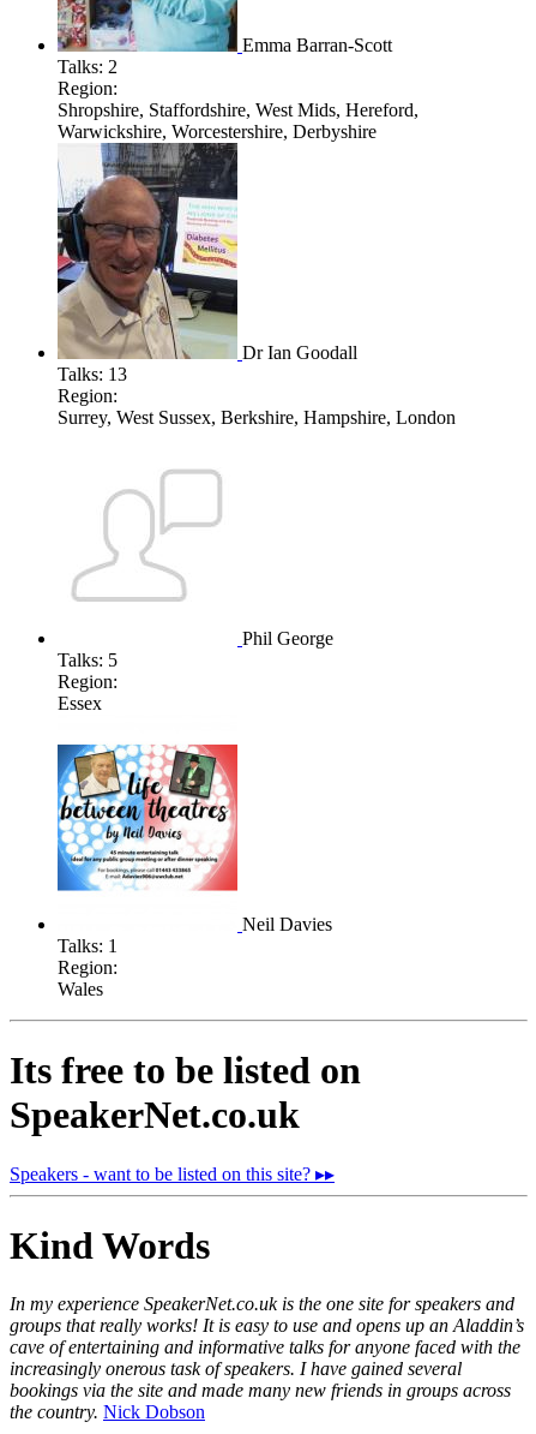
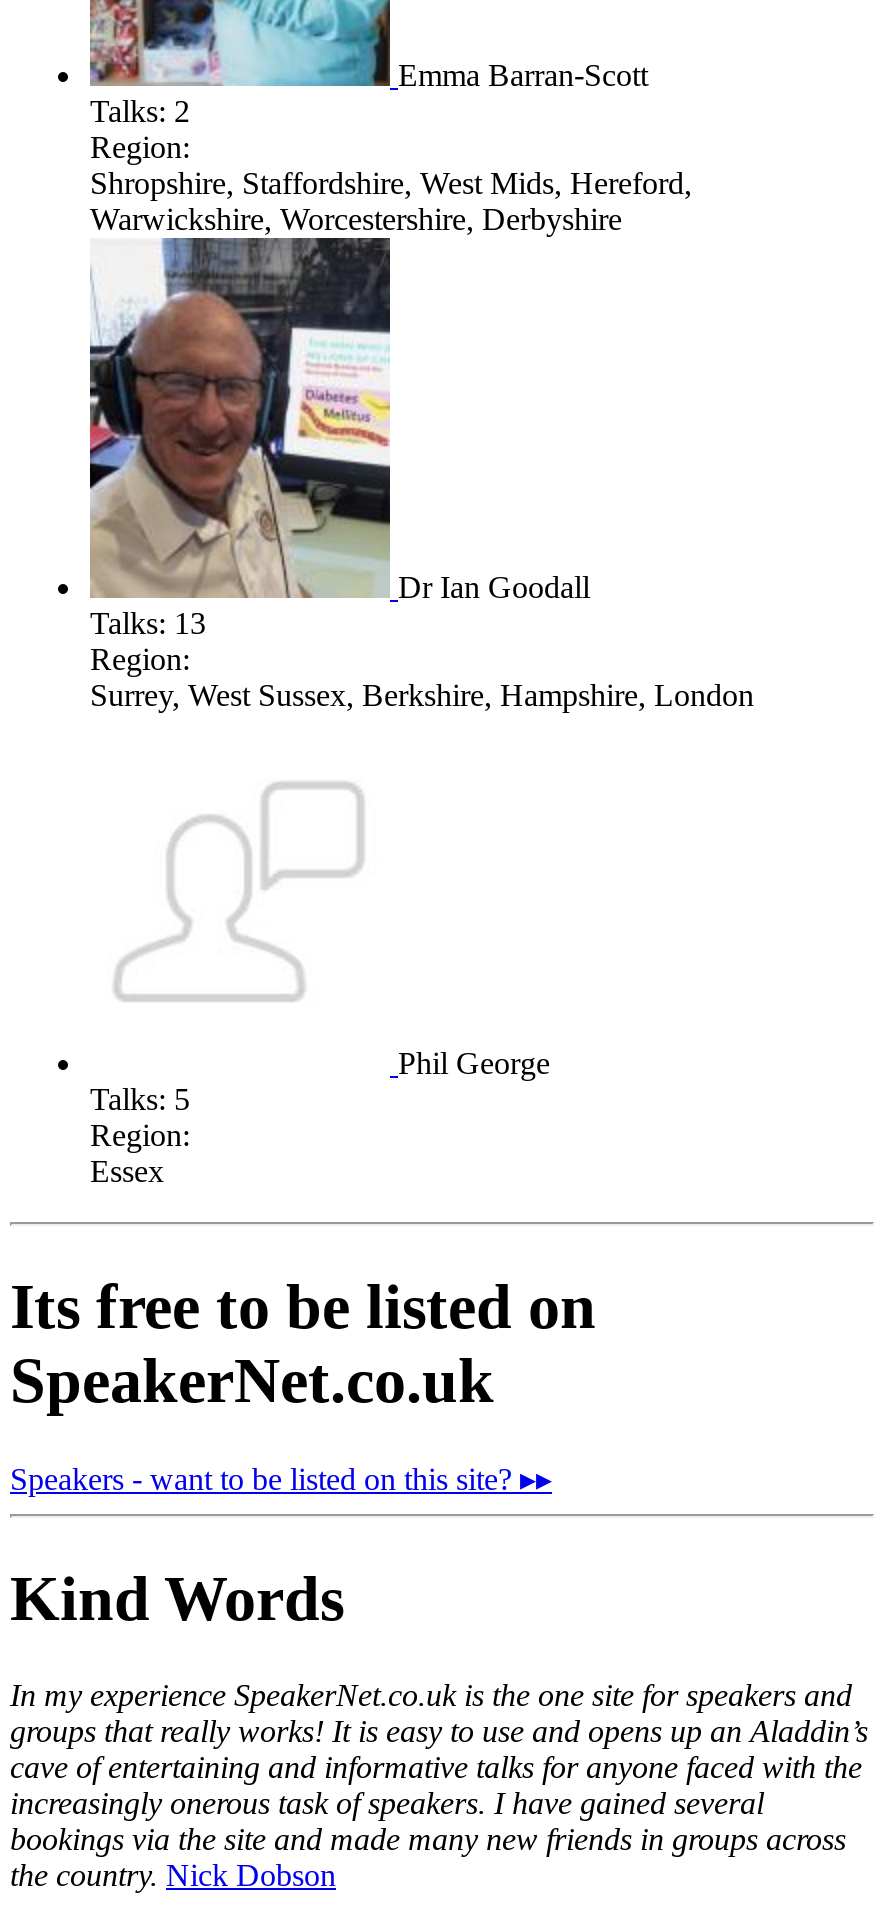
[56,743,332,1000] [image] | Neil Davies | Talks: 1 | Region: | Wales -> none

